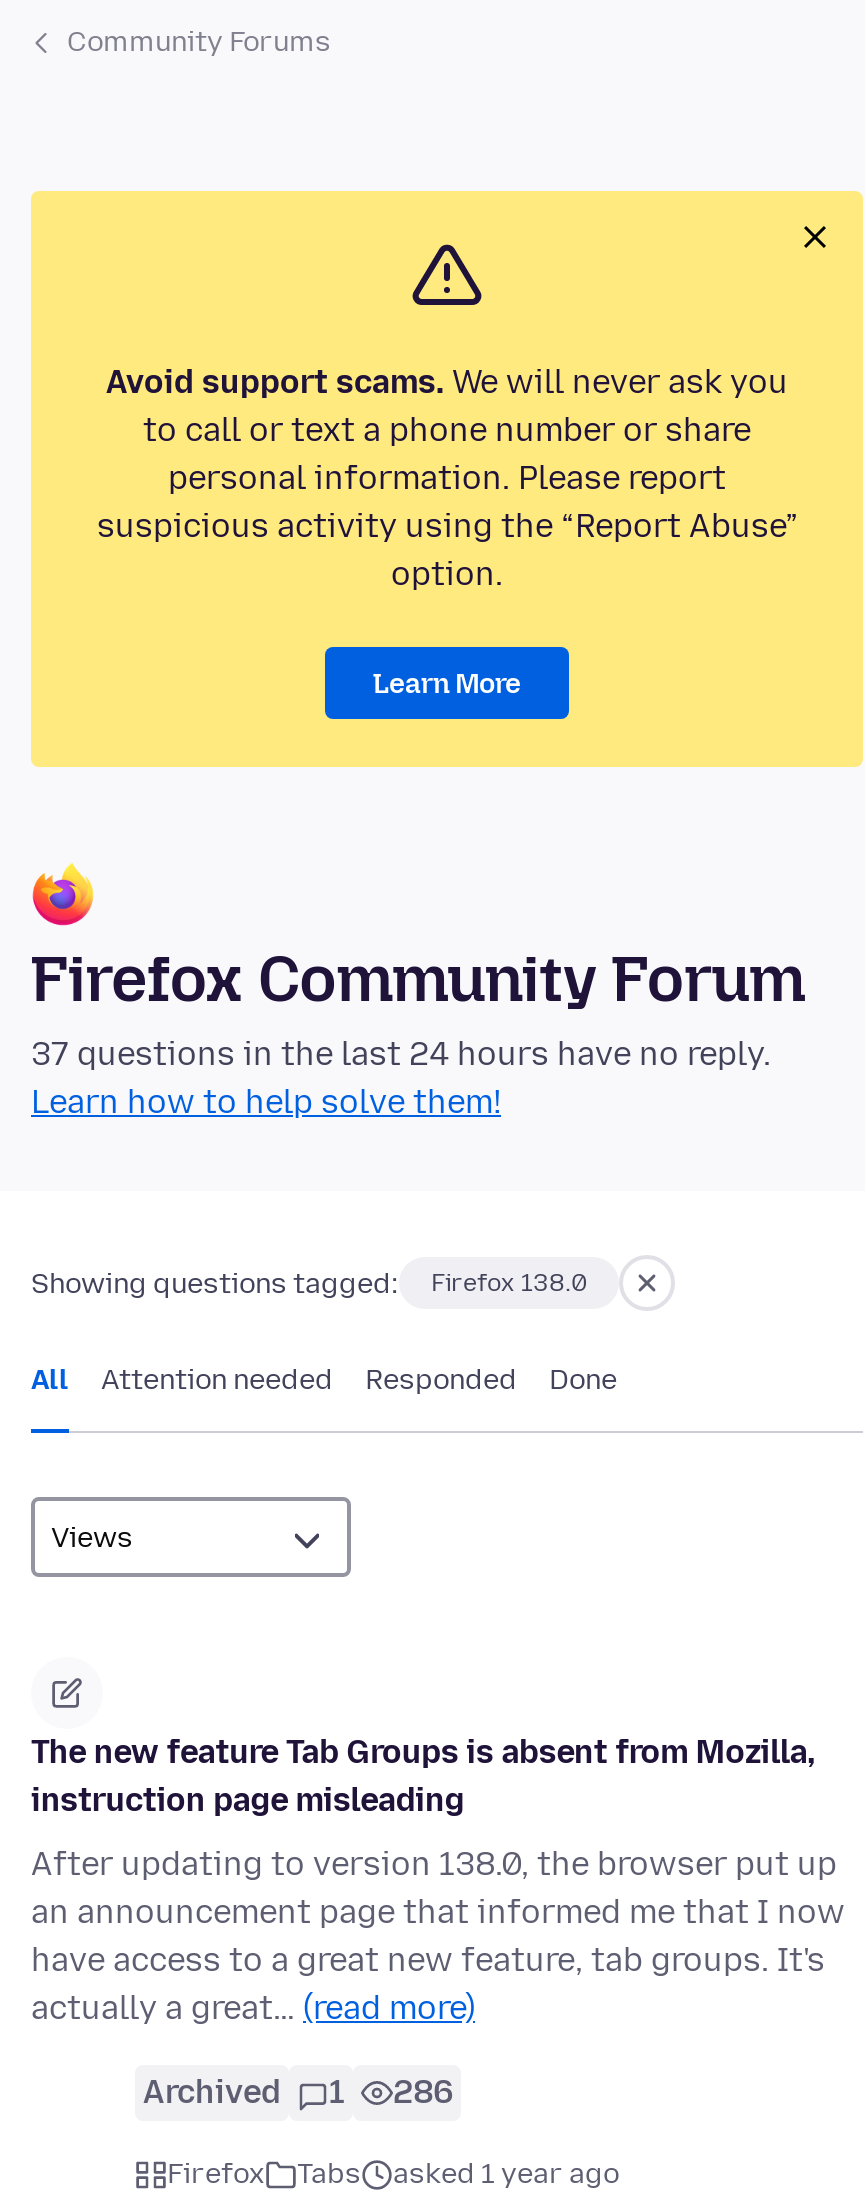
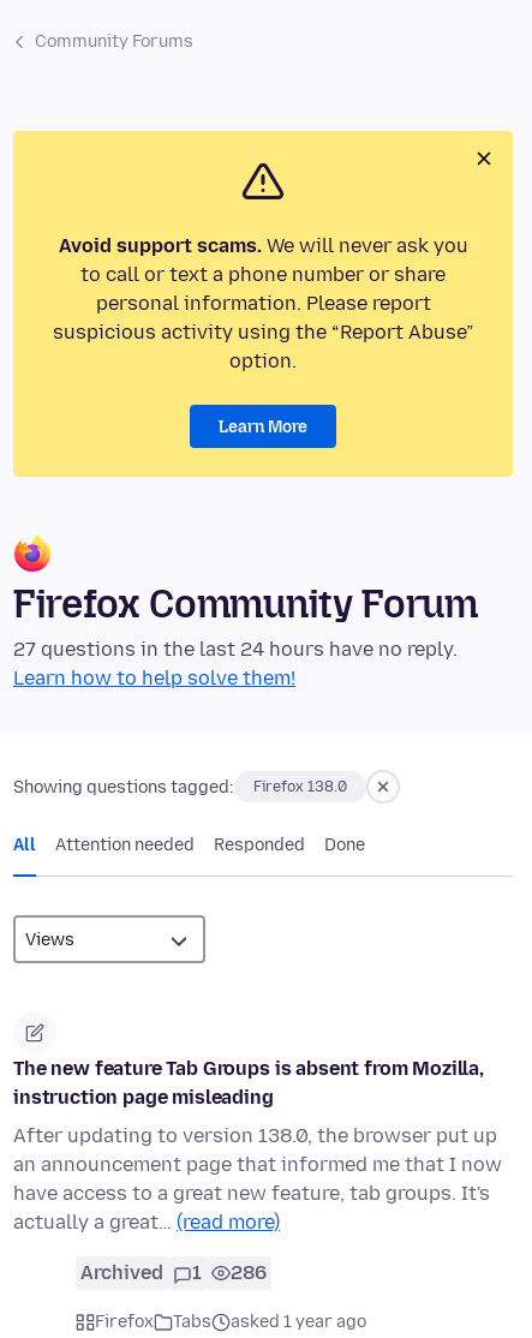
[31,1036,771,1074] 37 questions in the last 24 hours have no reply. -> [13,638,458,661] 27 questions in the last 24 hours have no reply.

